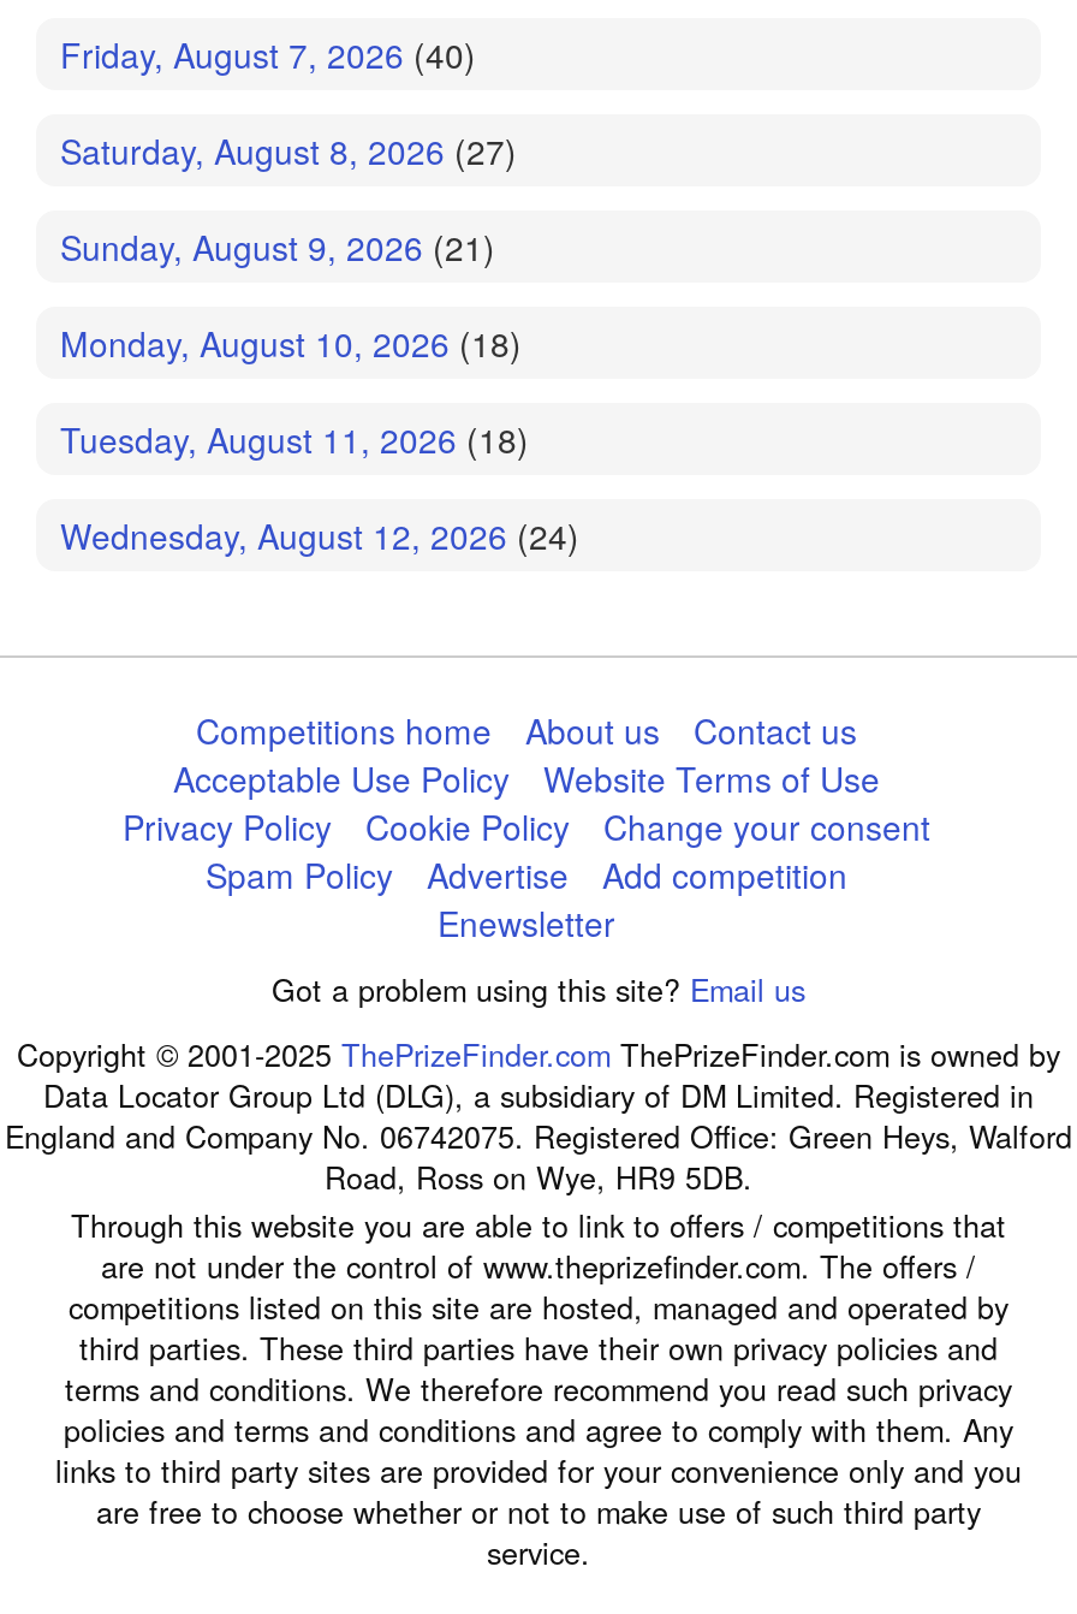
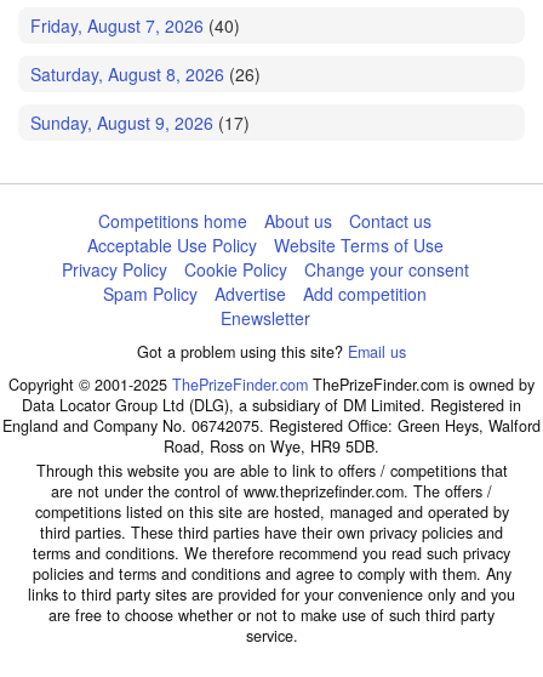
[60,126,579,559] Saturday, August 8, 2026 (27) | Sunday, August 9, 2026 (21) | Monday, August 10, 2026 (18) | Tuesday, August 11, 2026 (18) | Wednesday, August 12, 2026 (24) -> [30,62,261,135] Saturday, August 8, 2026 (26) | Sunday, August 9, 2026 (17)

